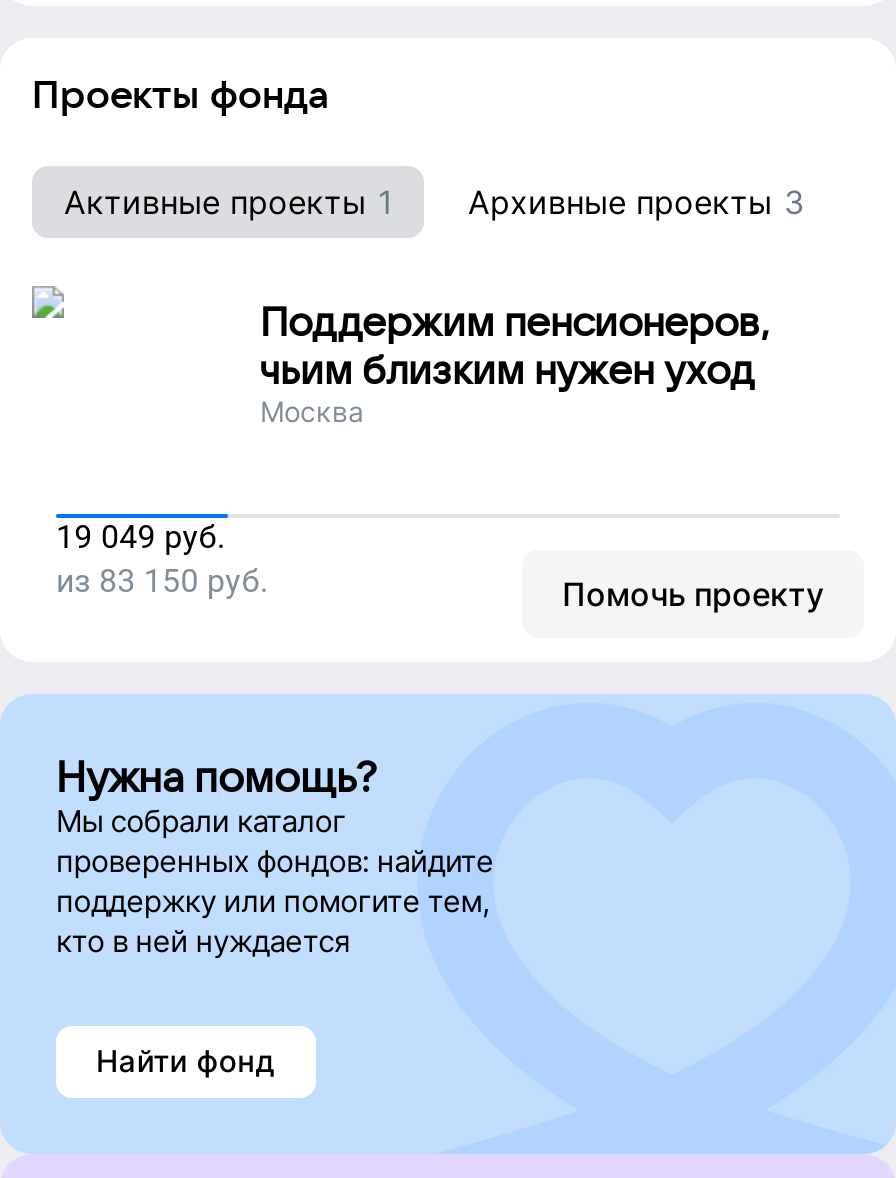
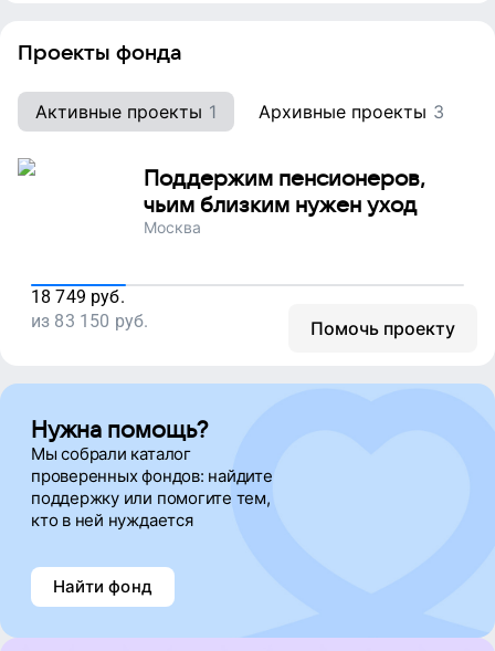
[56,518,225,556] 19 049 руб. -> [31,286,125,307] 18 749 руб.

